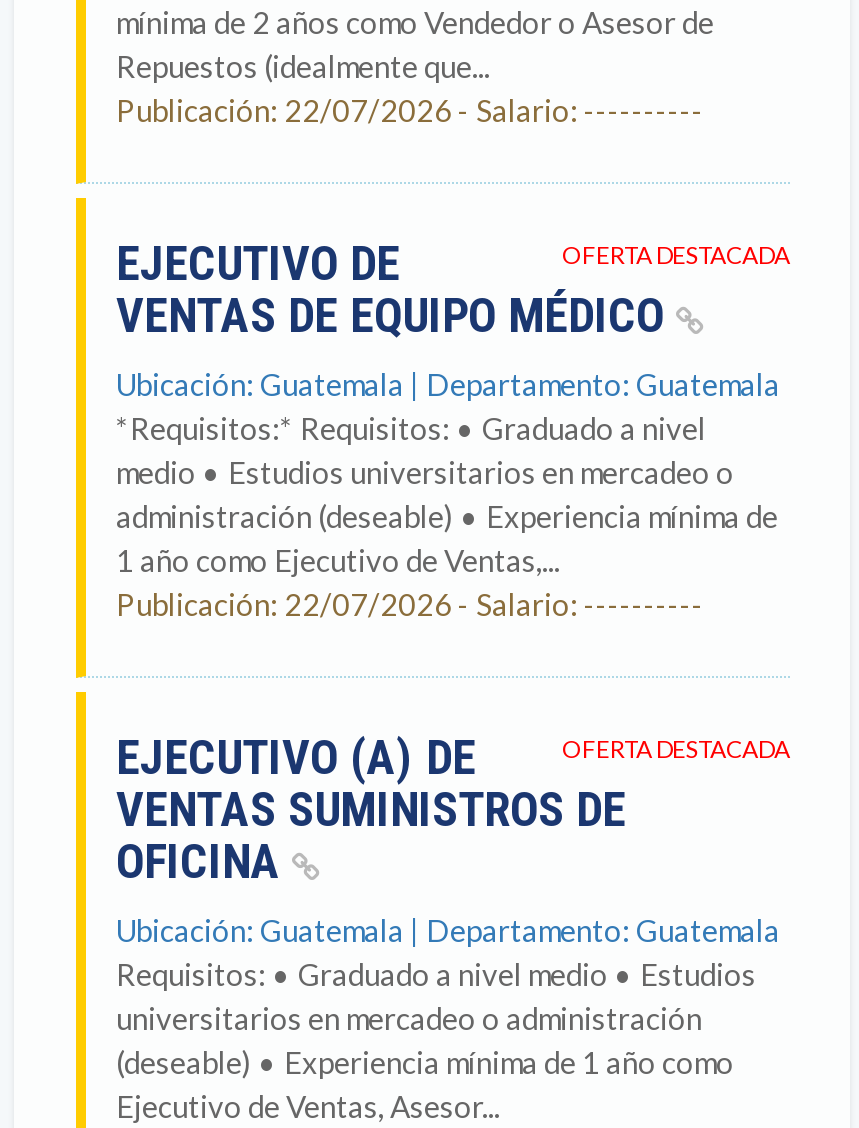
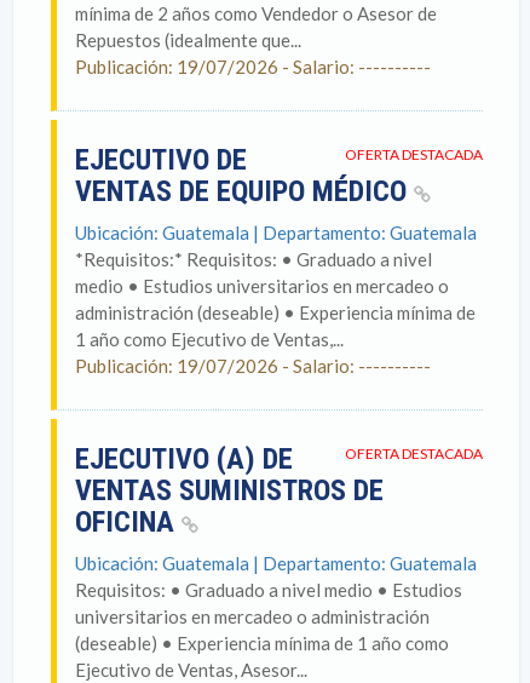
[116,92,704,128] Publicación: 22/07/2026 - Salario: ---------- -> [75,56,431,78] Publicación: 19/07/2026 - Salario: ----------
[116,586,704,622] Publicación: 22/07/2026 - Salario: ---------- -> [75,355,431,377] Publicación: 19/07/2026 - Salario: ----------

